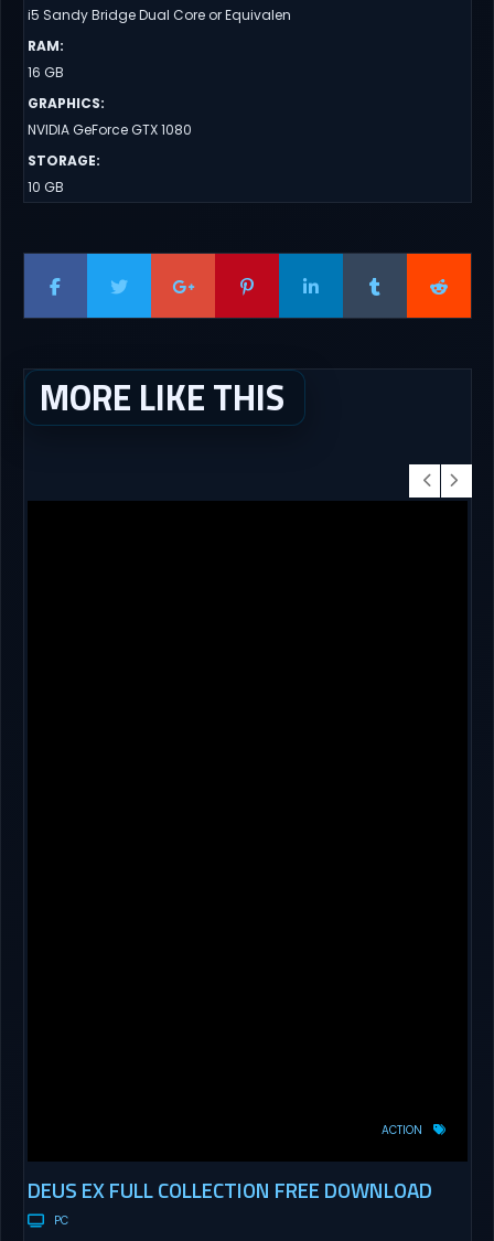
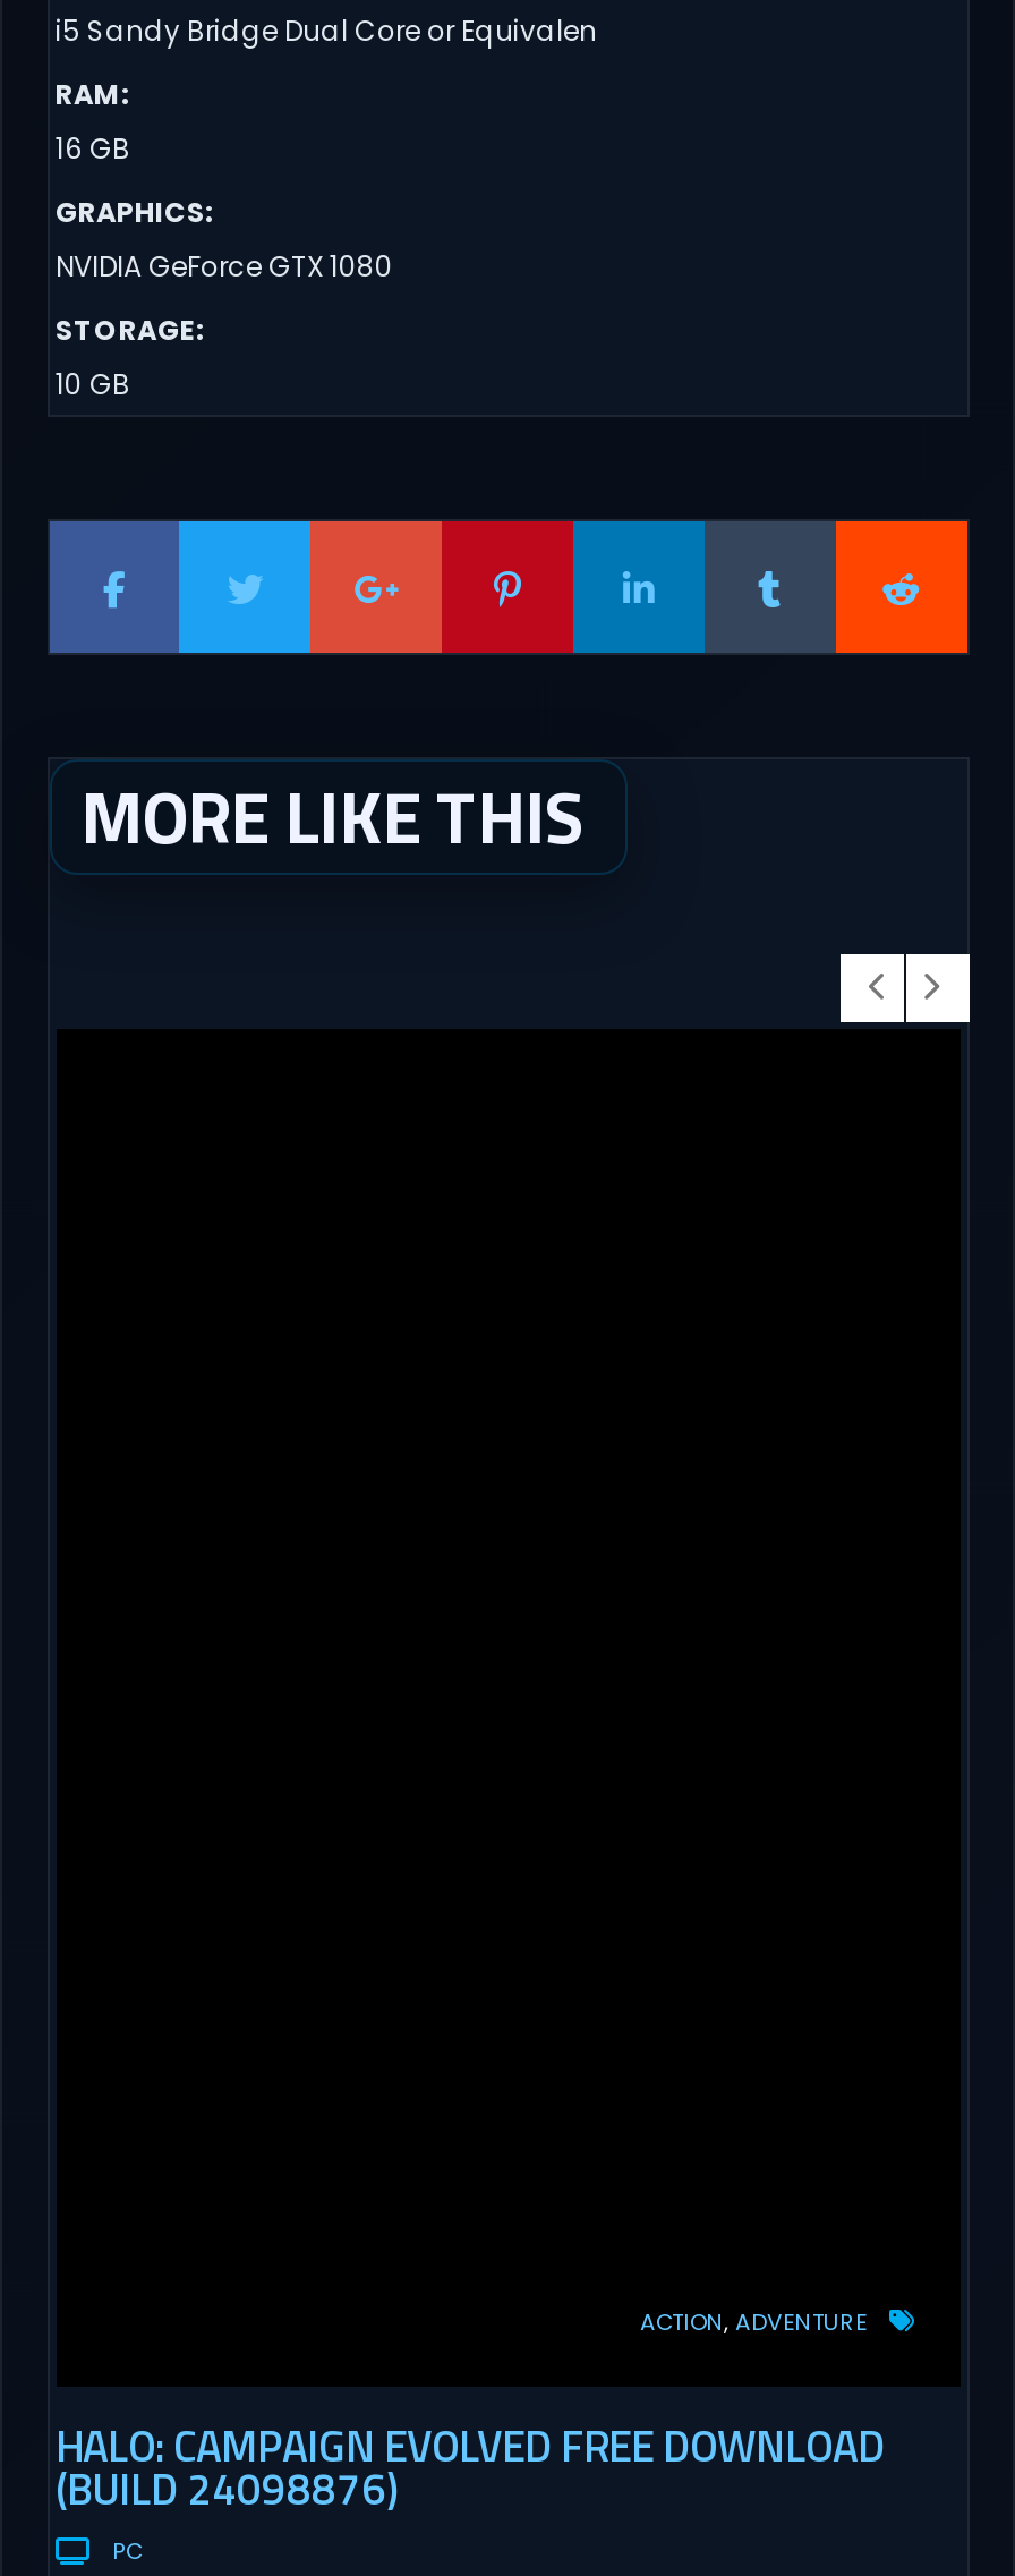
[381,1123,422,1137] ACTION -> [640,2307,867,2337] ACTION ADVENTURE
[27,1174,432,1206] DEUS EX FULL COLLECTION FREE DOWNLOAD -> [56,2411,885,2520] HALO: CAMPAIGN EVOLVED FREE DOWNLOAD | (BUILD 24098876)

